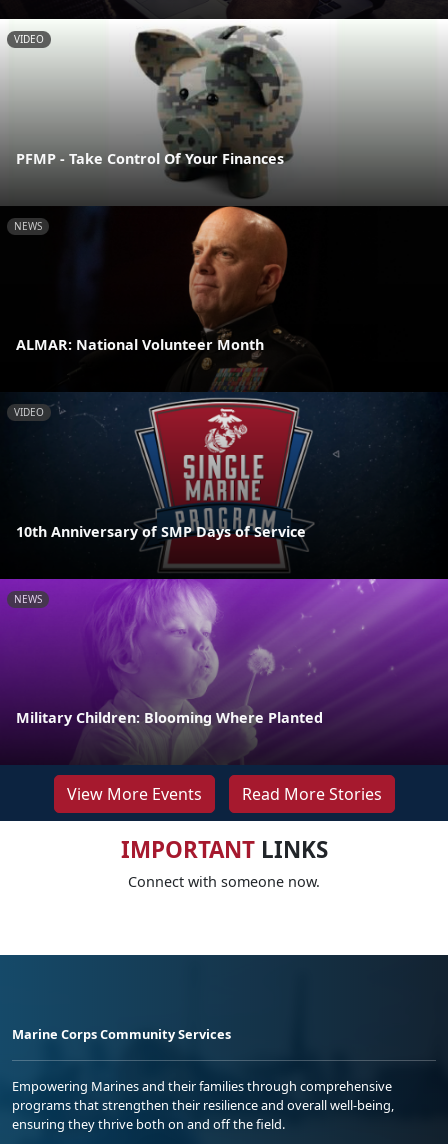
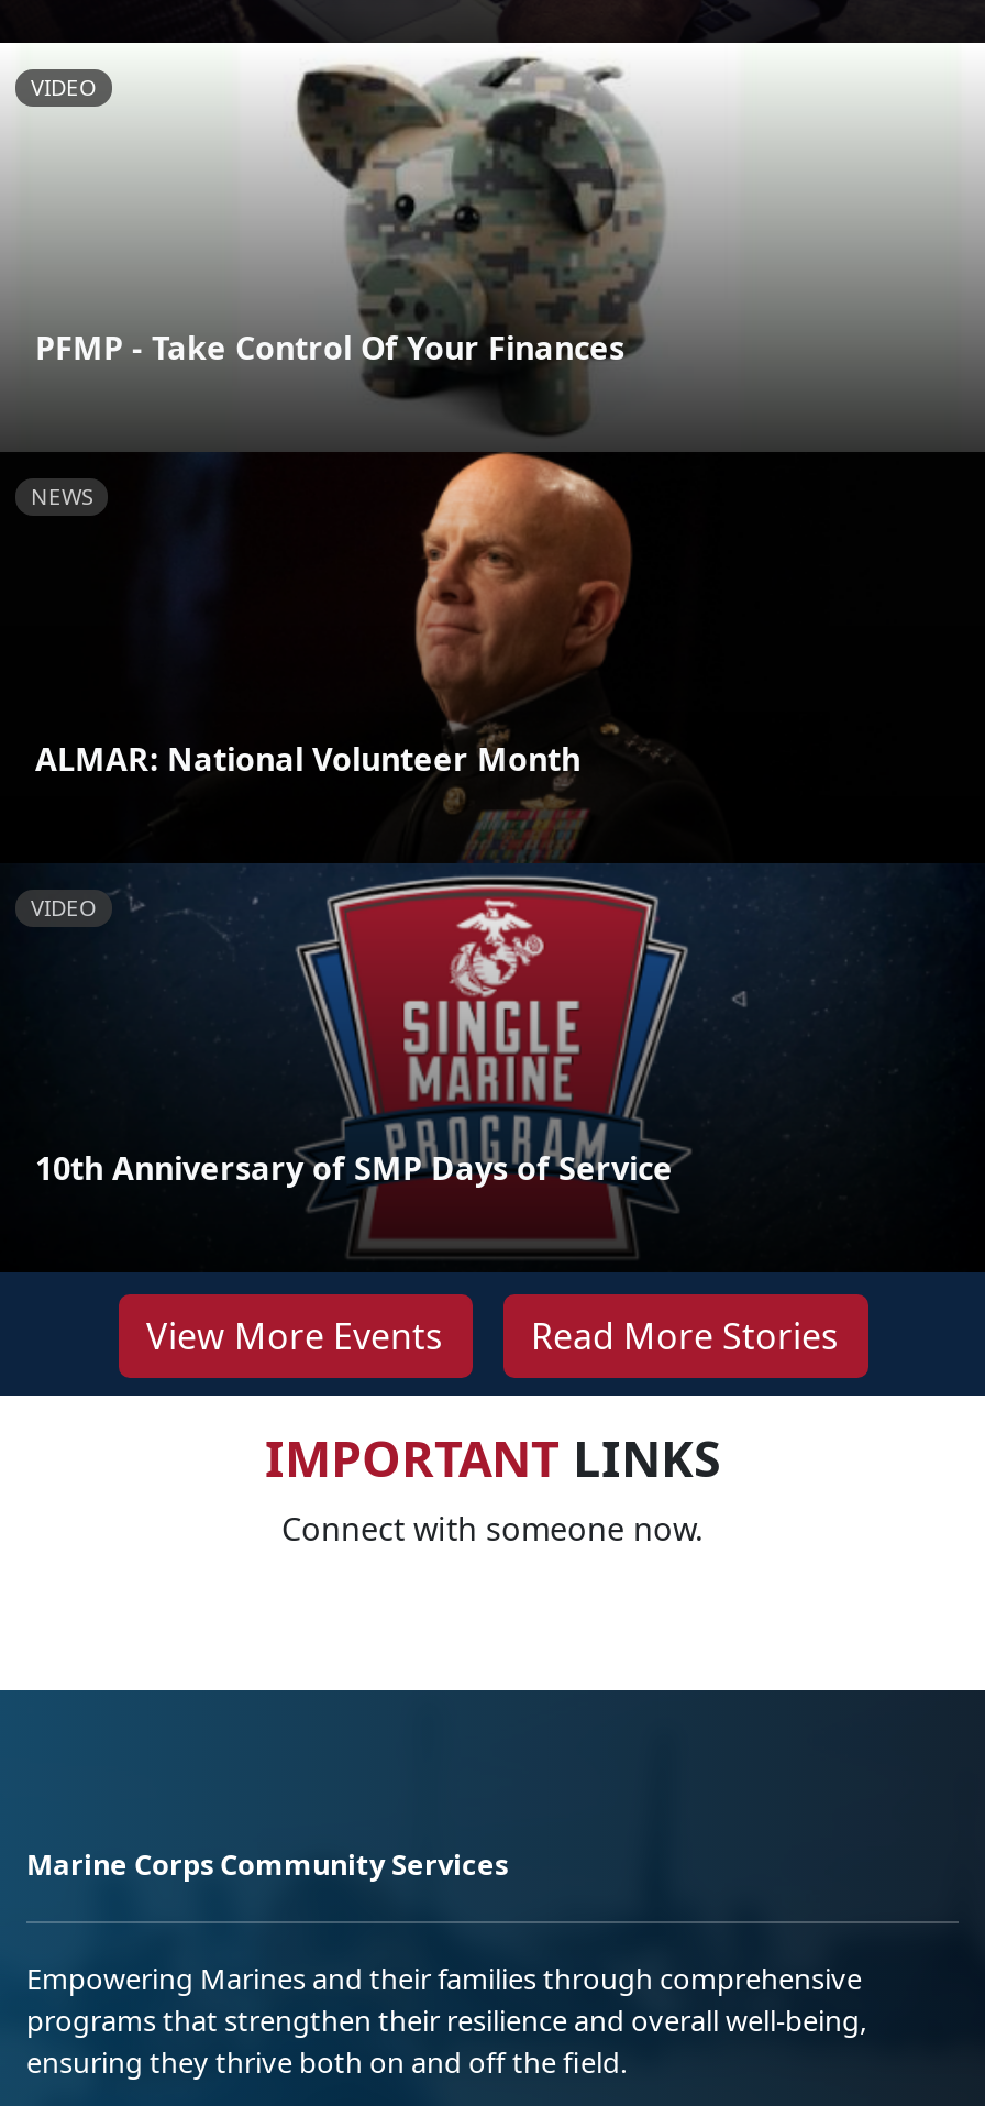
[3,578,445,764] [image] | NEWS -> none
[16,708,323,727] Military Children: Blooming Where Planted -> none

